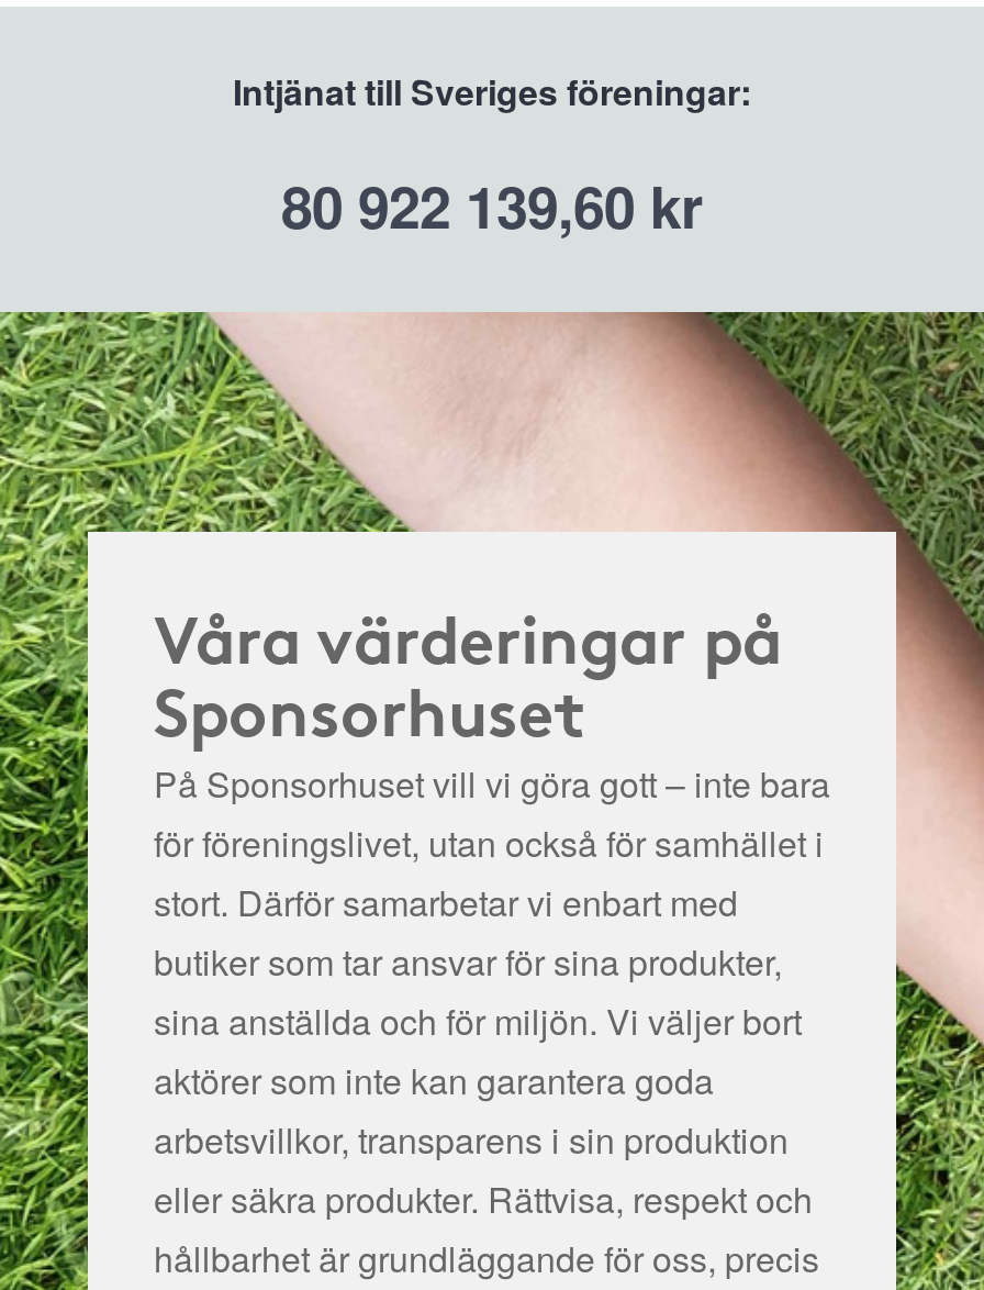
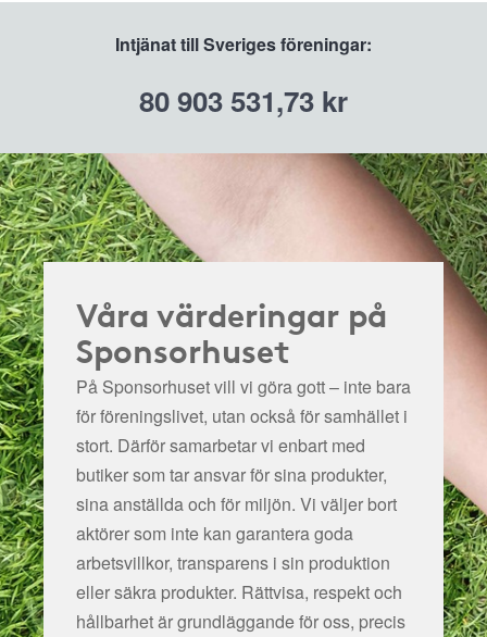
[281,165,703,246] 80 922 139,60 kr -> [139,80,348,121] 80 903 531,73 kr

